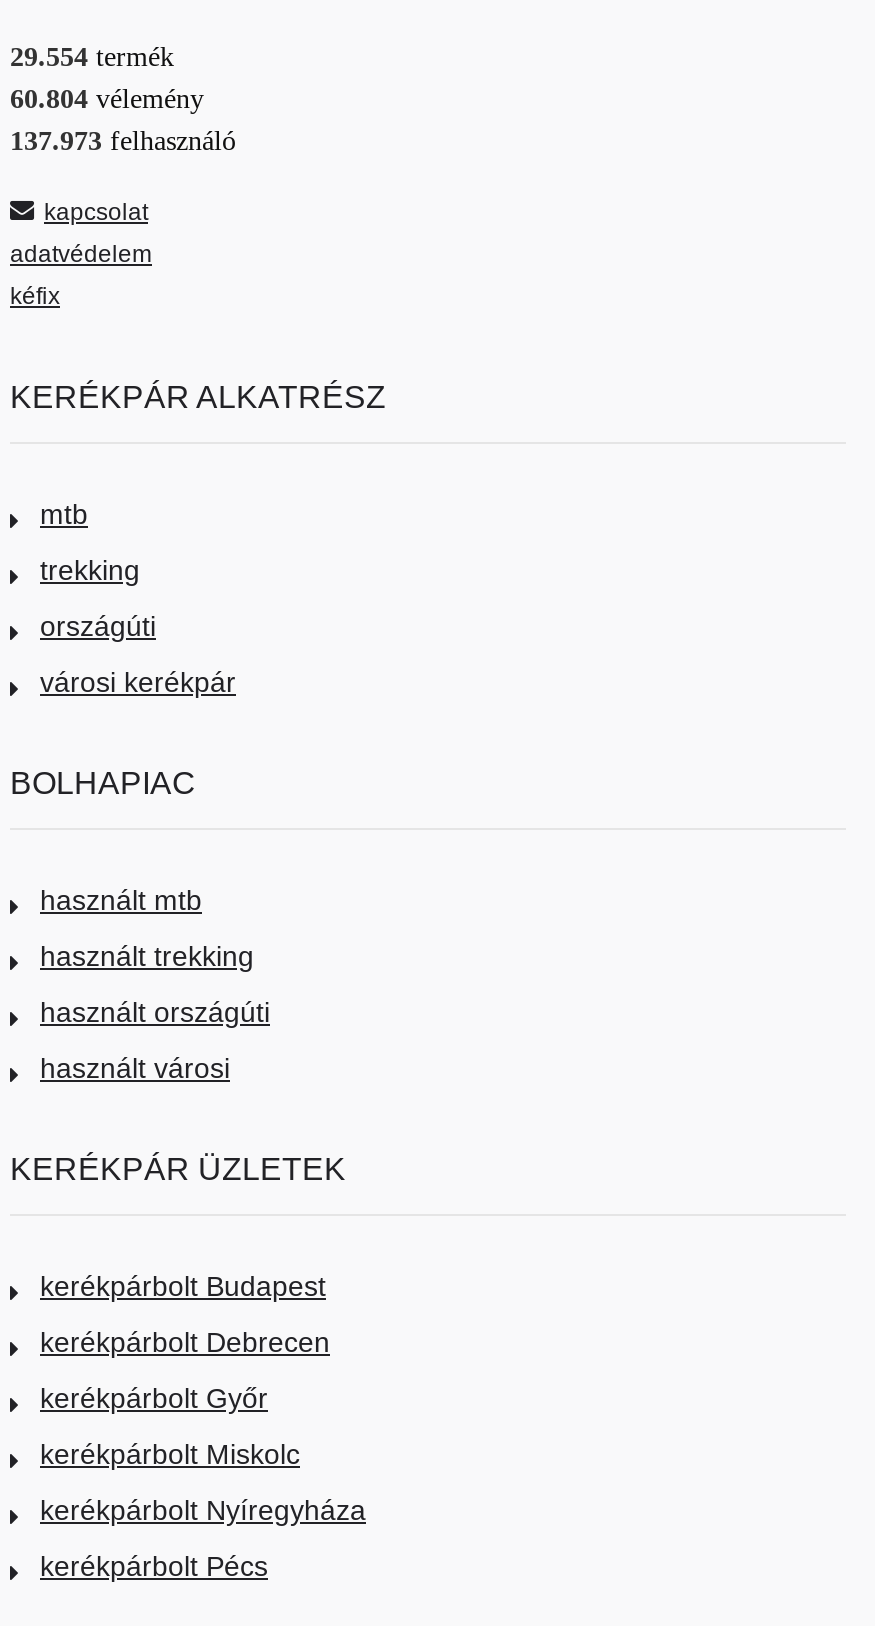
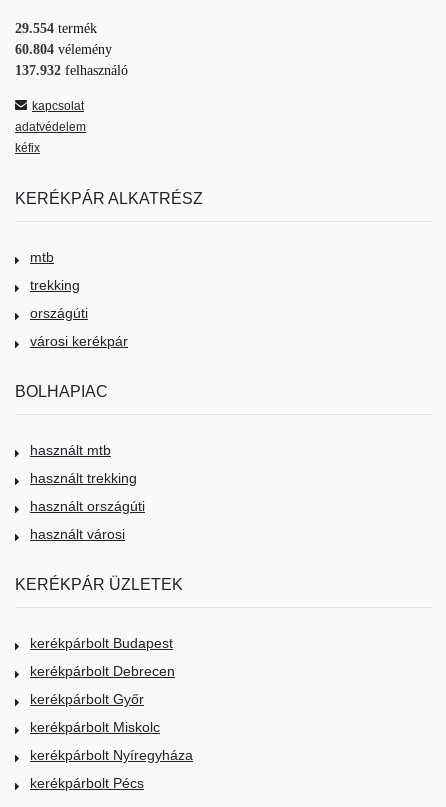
[10,126,236,156] 137.973 felhasználó -> [15,63,128,78] 137.932 felhasználó

